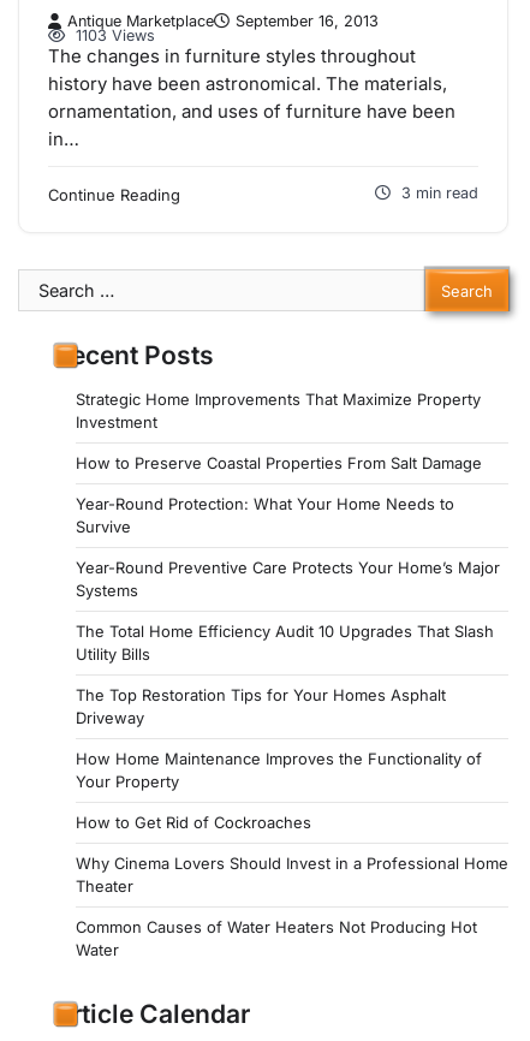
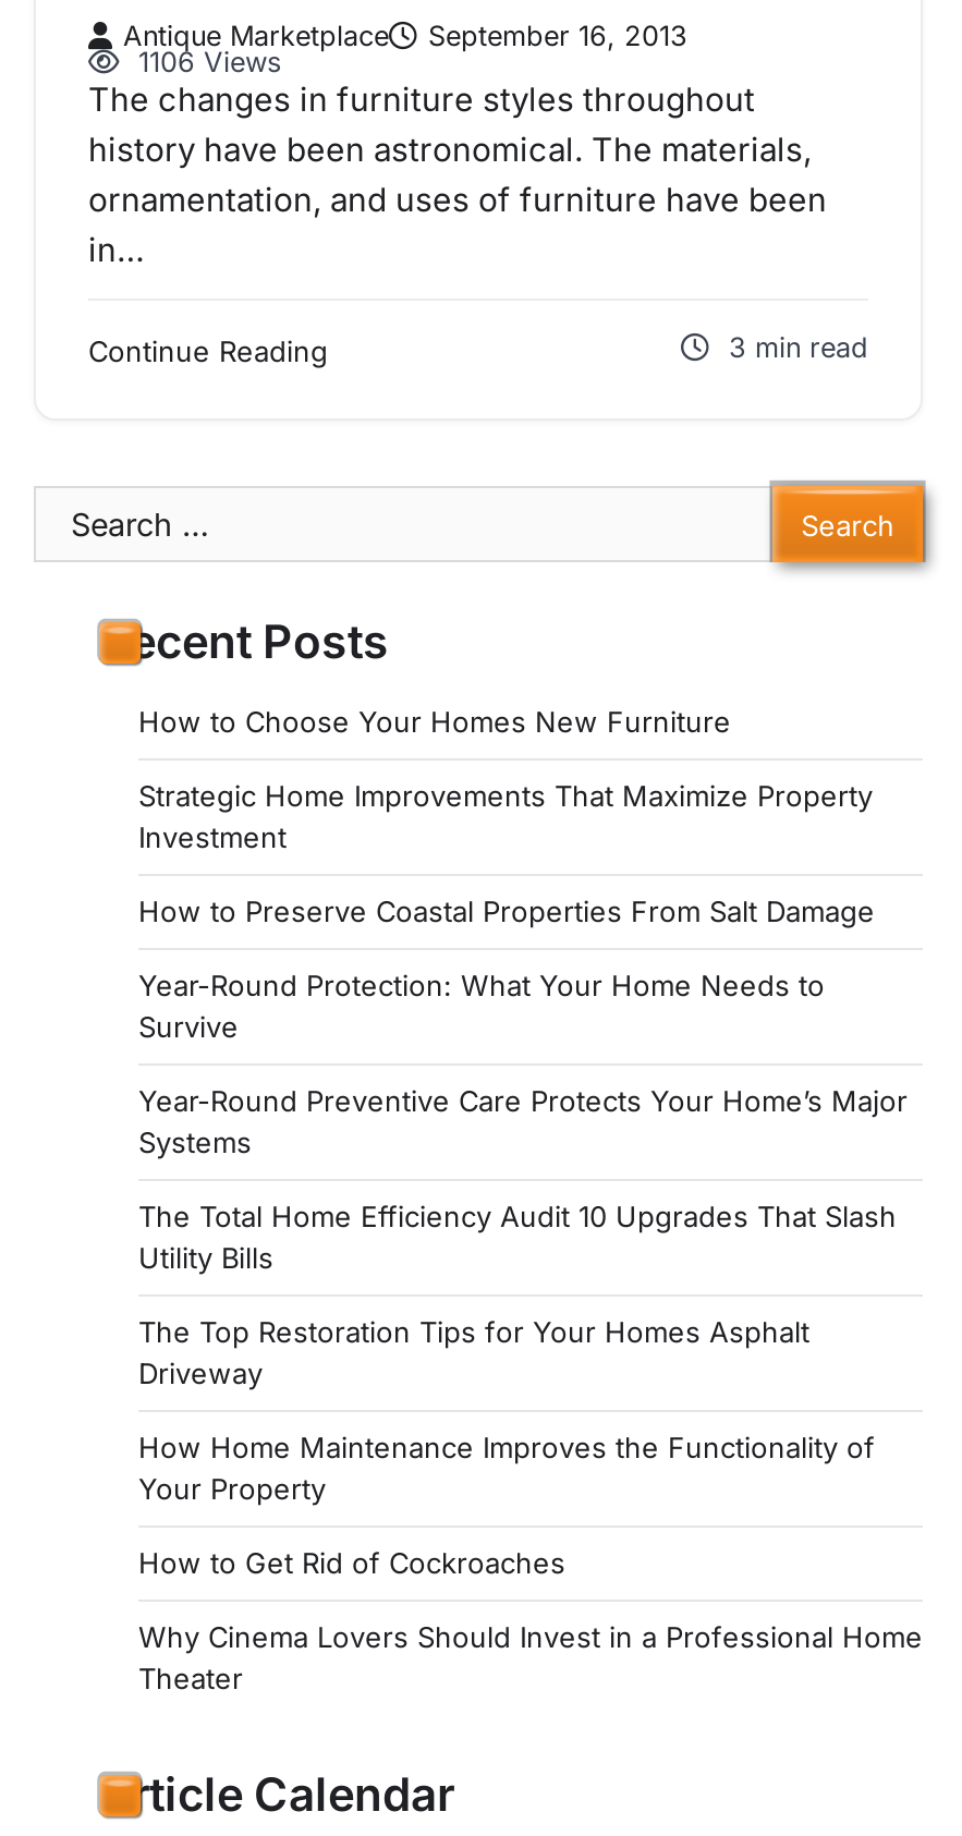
[71,26,155,44] 1103 Views -> [130,45,282,78] 1106 Views
none -> [138,705,731,740] How to Choose Your Homes New Furniture
moved [76,390,508,896] -> [138,779,923,1696]: Strategic Home Improvements That Maximize Property | Investment | How to Preserve Coastal Properties From Salt Damage | ... | Why Cinema Lovers Should Invest in a Professional Home | Theater
[76,918,477,960] Common Causes of Water Heaters Not Producing Hot | Water -> none

